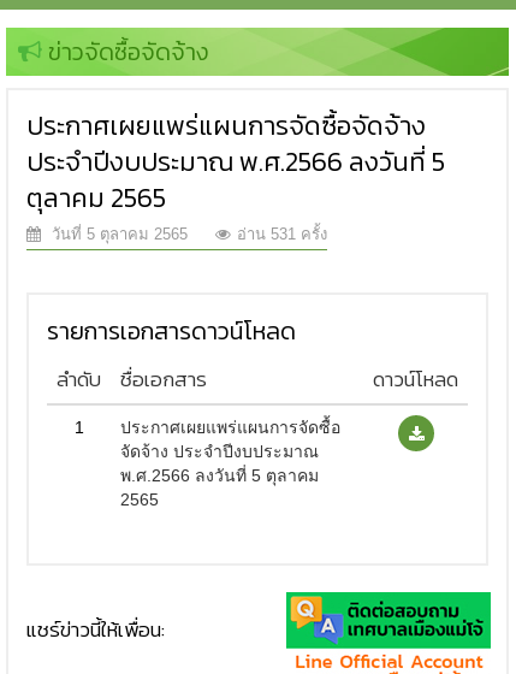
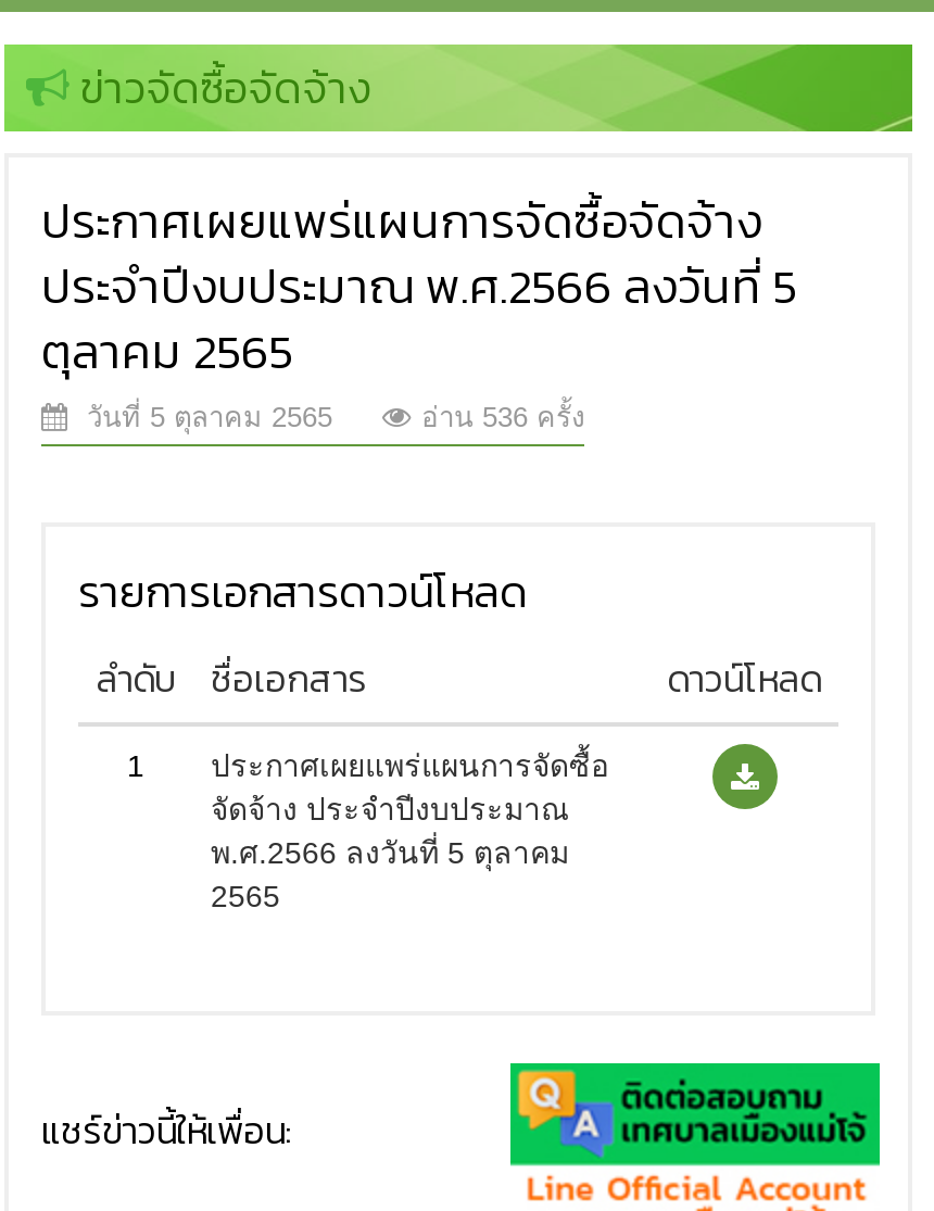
[237,225,327,243] อ่าน 531 ครั้ง -> [421,401,584,434] อ่าน 536 ครั้ง

